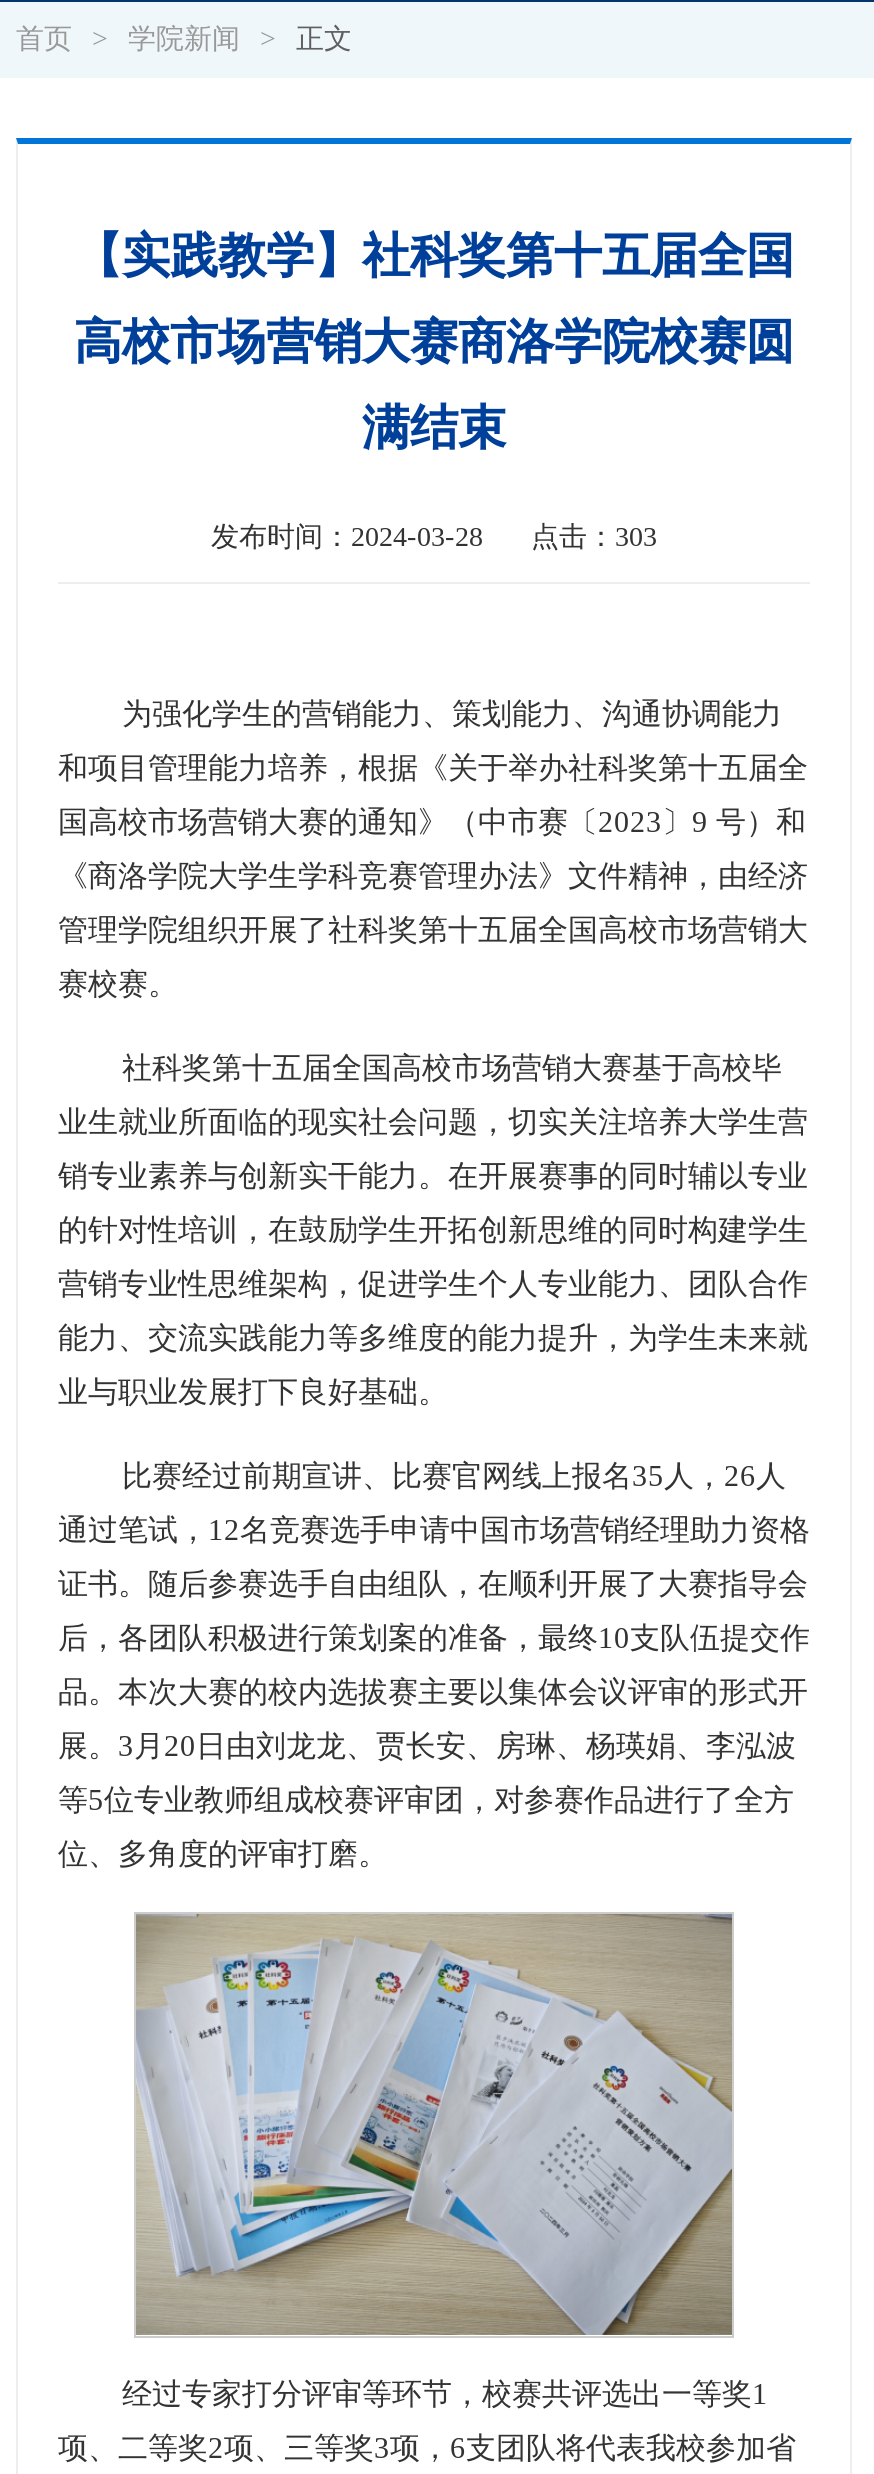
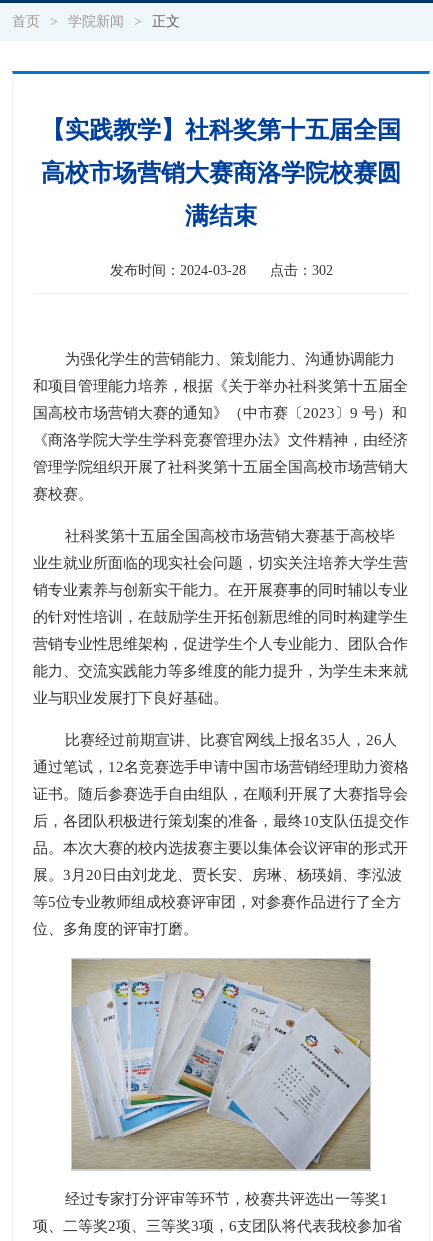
[211,522,657,552] 发布时间：2024-03-28点击：303 -> [109,263,332,278] 发布时间：2024-03-28点击：302

